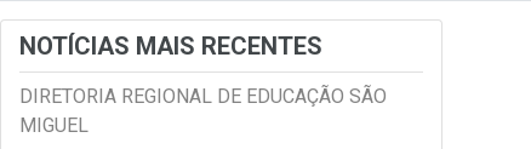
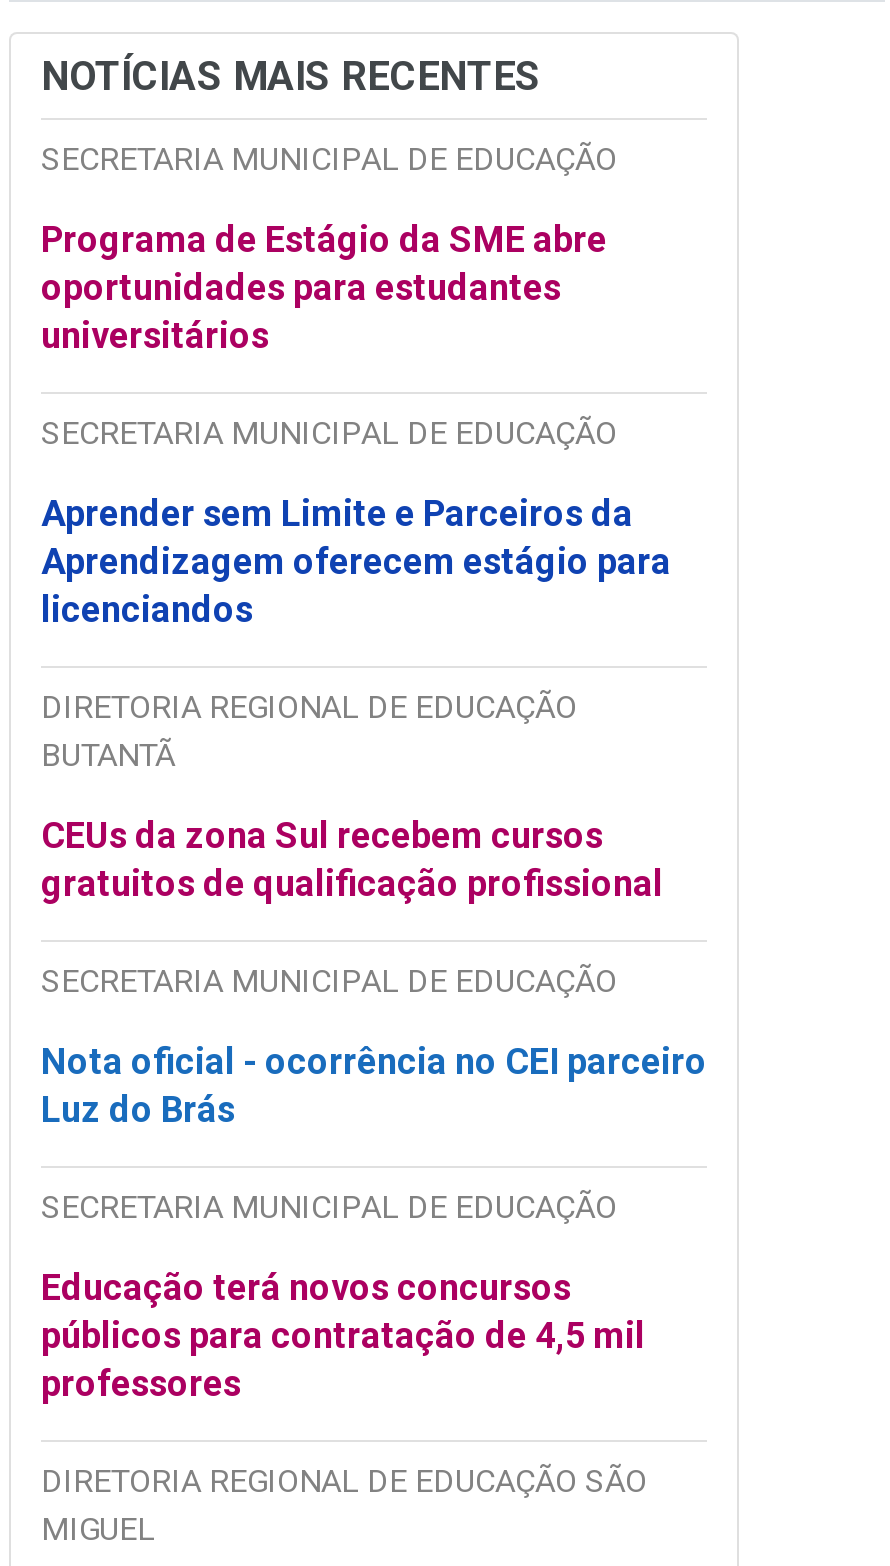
none -> [41,140,707,1404] SECRETARIA MUNICIPAL DE EDUCAÇÃO | Programa de Estágio da SME abre | oportunidades para estudantes | universitários | SECRETARIA MUNICIPAL DE EDUCAÇÃO | Aprender sem Limite e Parceiros da | Aprendizagem oferecem estágio para | licenciandos | DIRETORIA REGIONAL DE EDUCAÇÃO | BUTANTÃ | CEUs da zona Sul recebem cursos | gratuitos de qualificação profissional | SECRETARIA MUNICIPAL DE EDUCAÇÃO | Nota oficial - ocorrência no CEI parceiro | Luz do Brás | SECRETARIA MUNICIPAL DE EDUCAÇÃO | Educação terá novos concursos | públicos para contratação de 4,5 mil | professores

